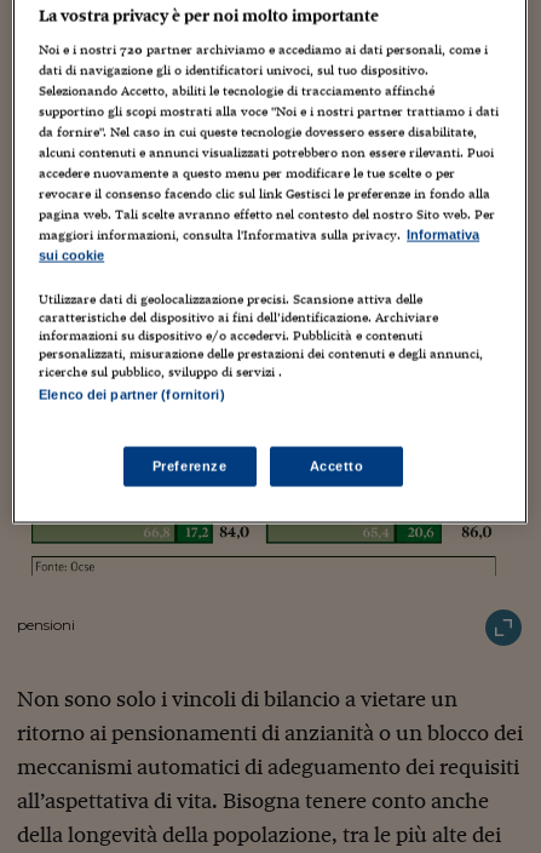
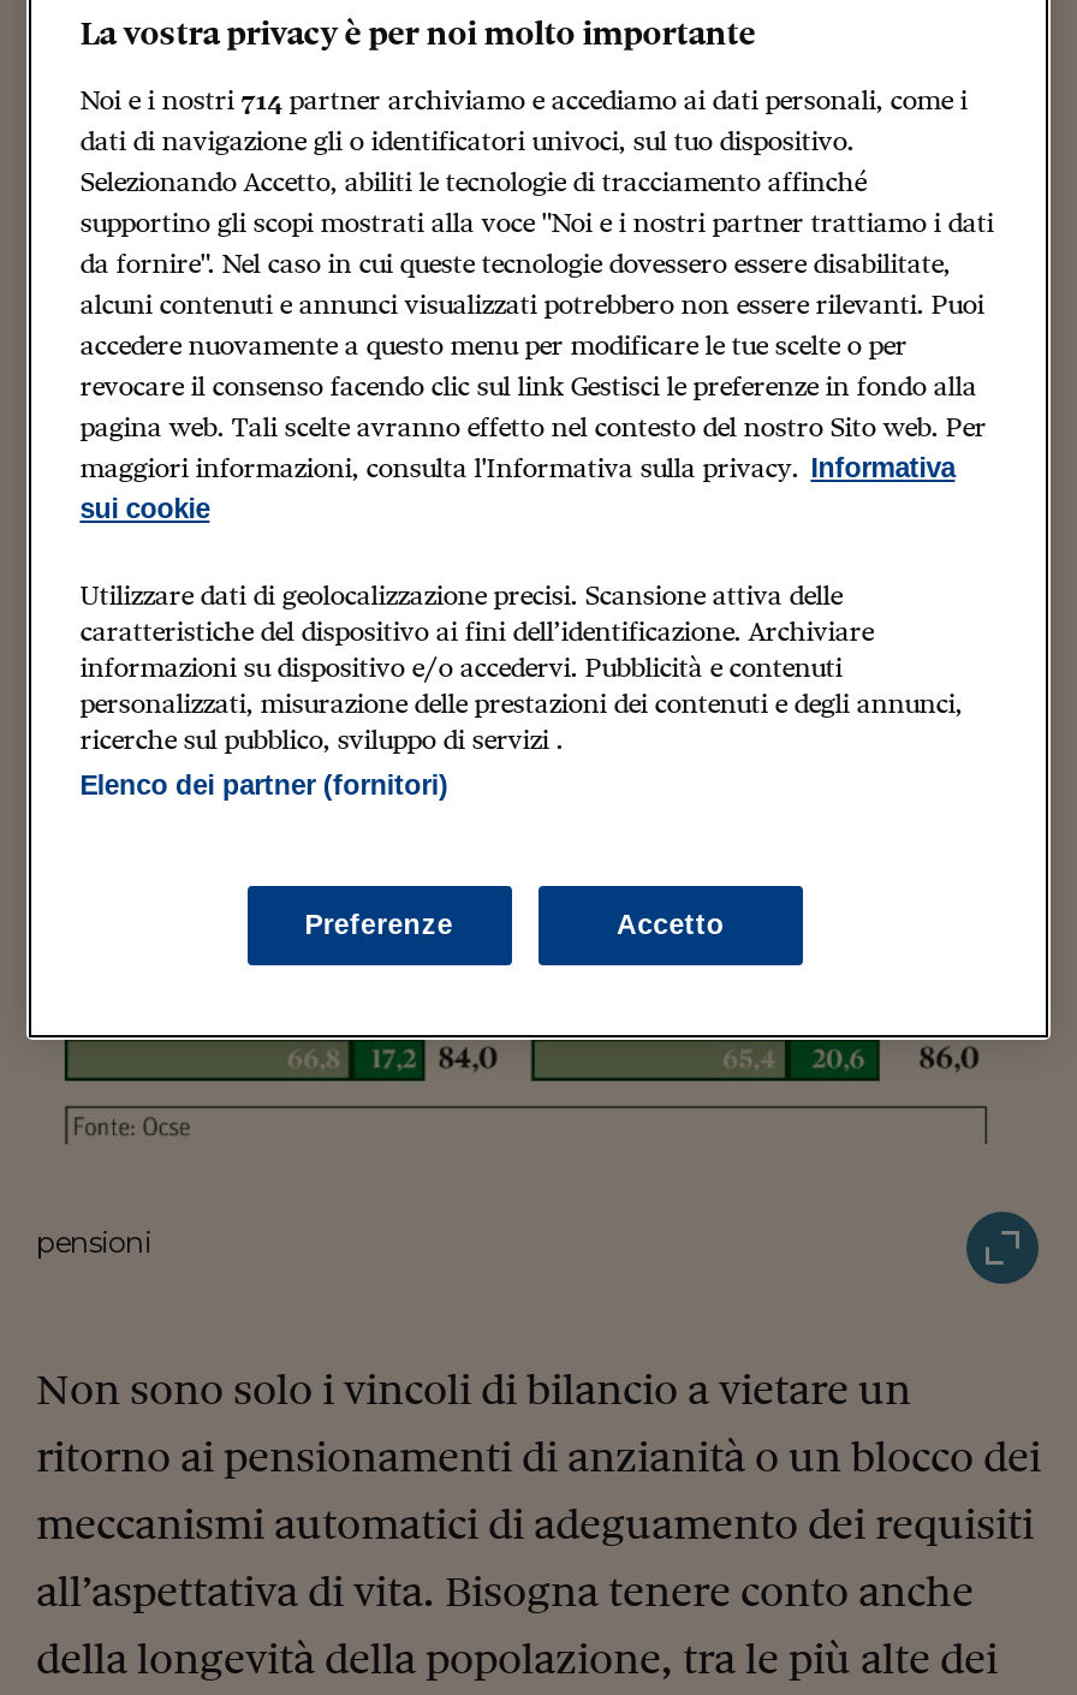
[39,41,488,59] Noi e i nostri 720 partner archiviamo e accediamo ai dati personali, come i -> [80,82,967,118] Noi e i nostri 714 partner archiviamo e accediamo ai dati personali, come i

